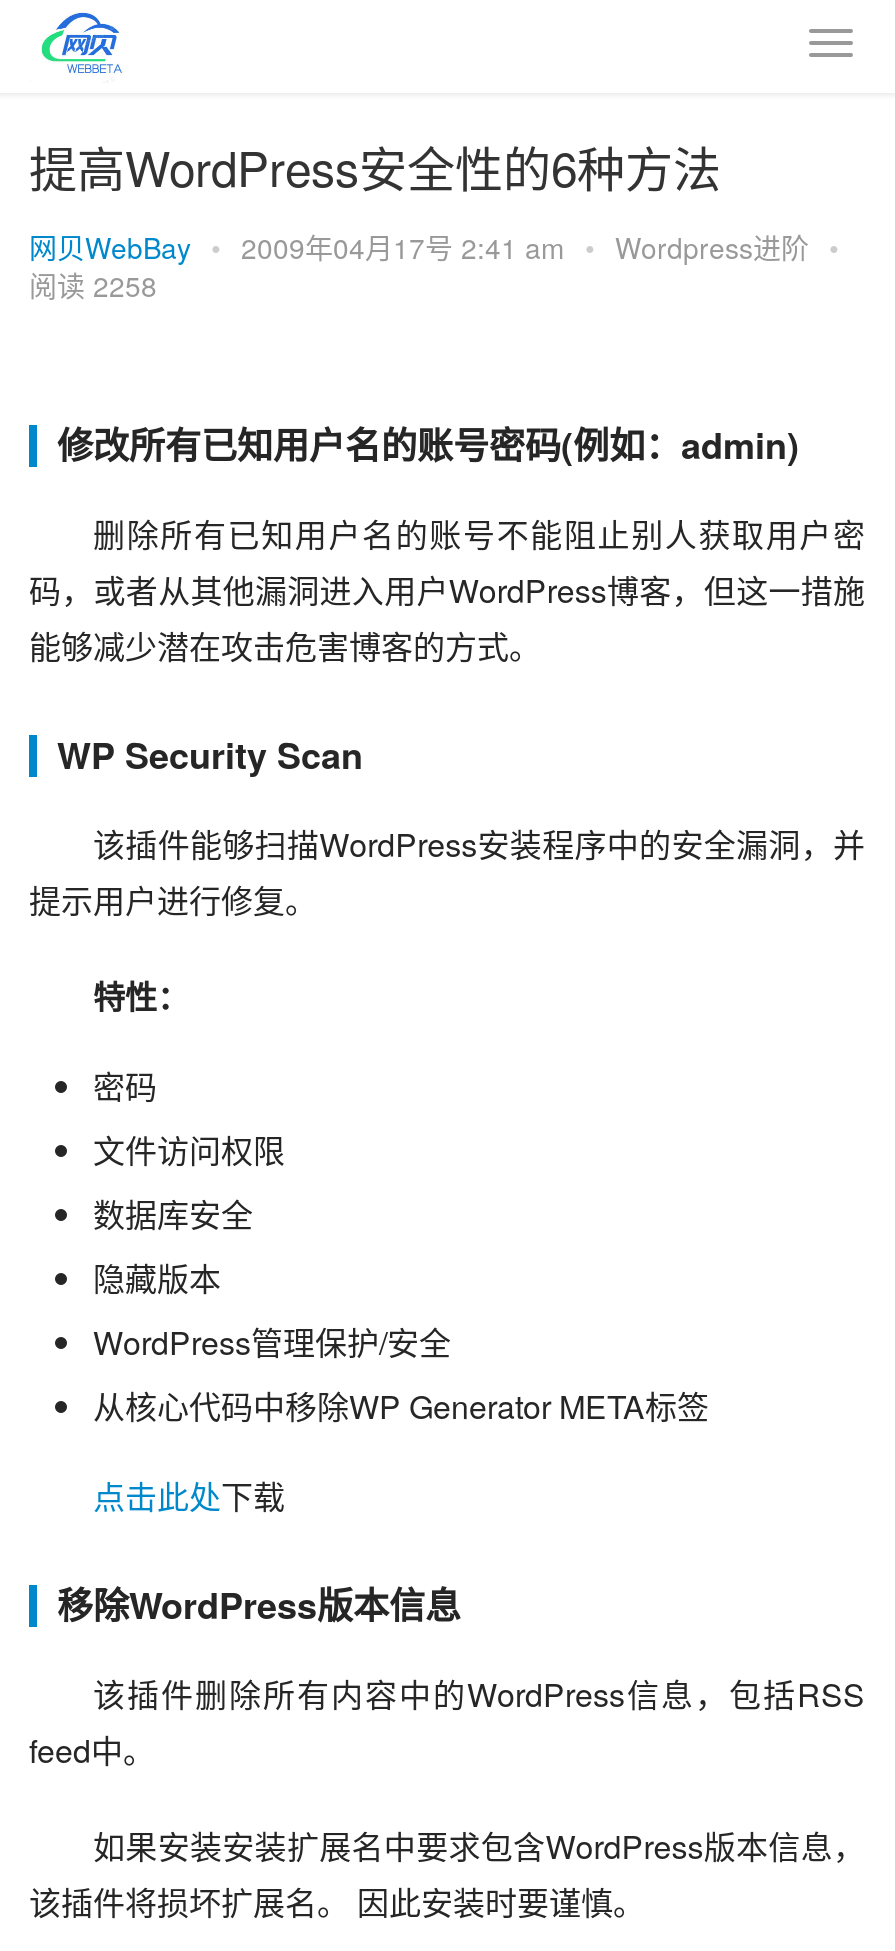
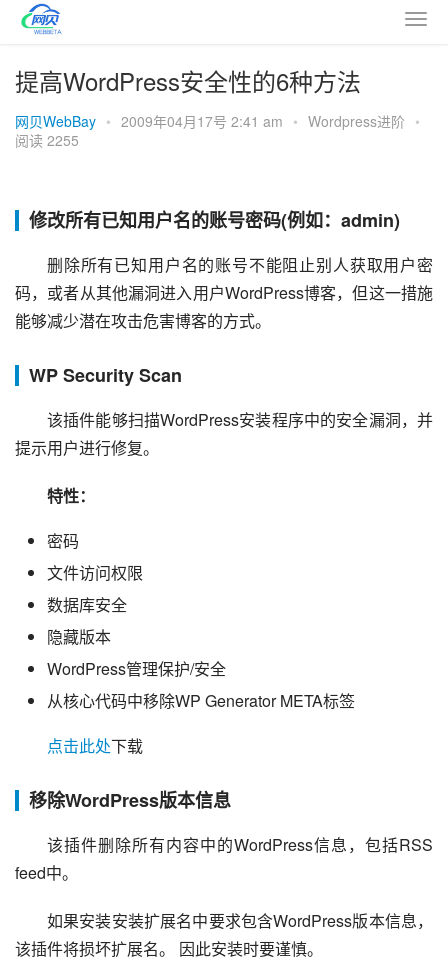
[29,265,157,305] 阅读 2258 -> [15,130,79,150] 阅读 2255

